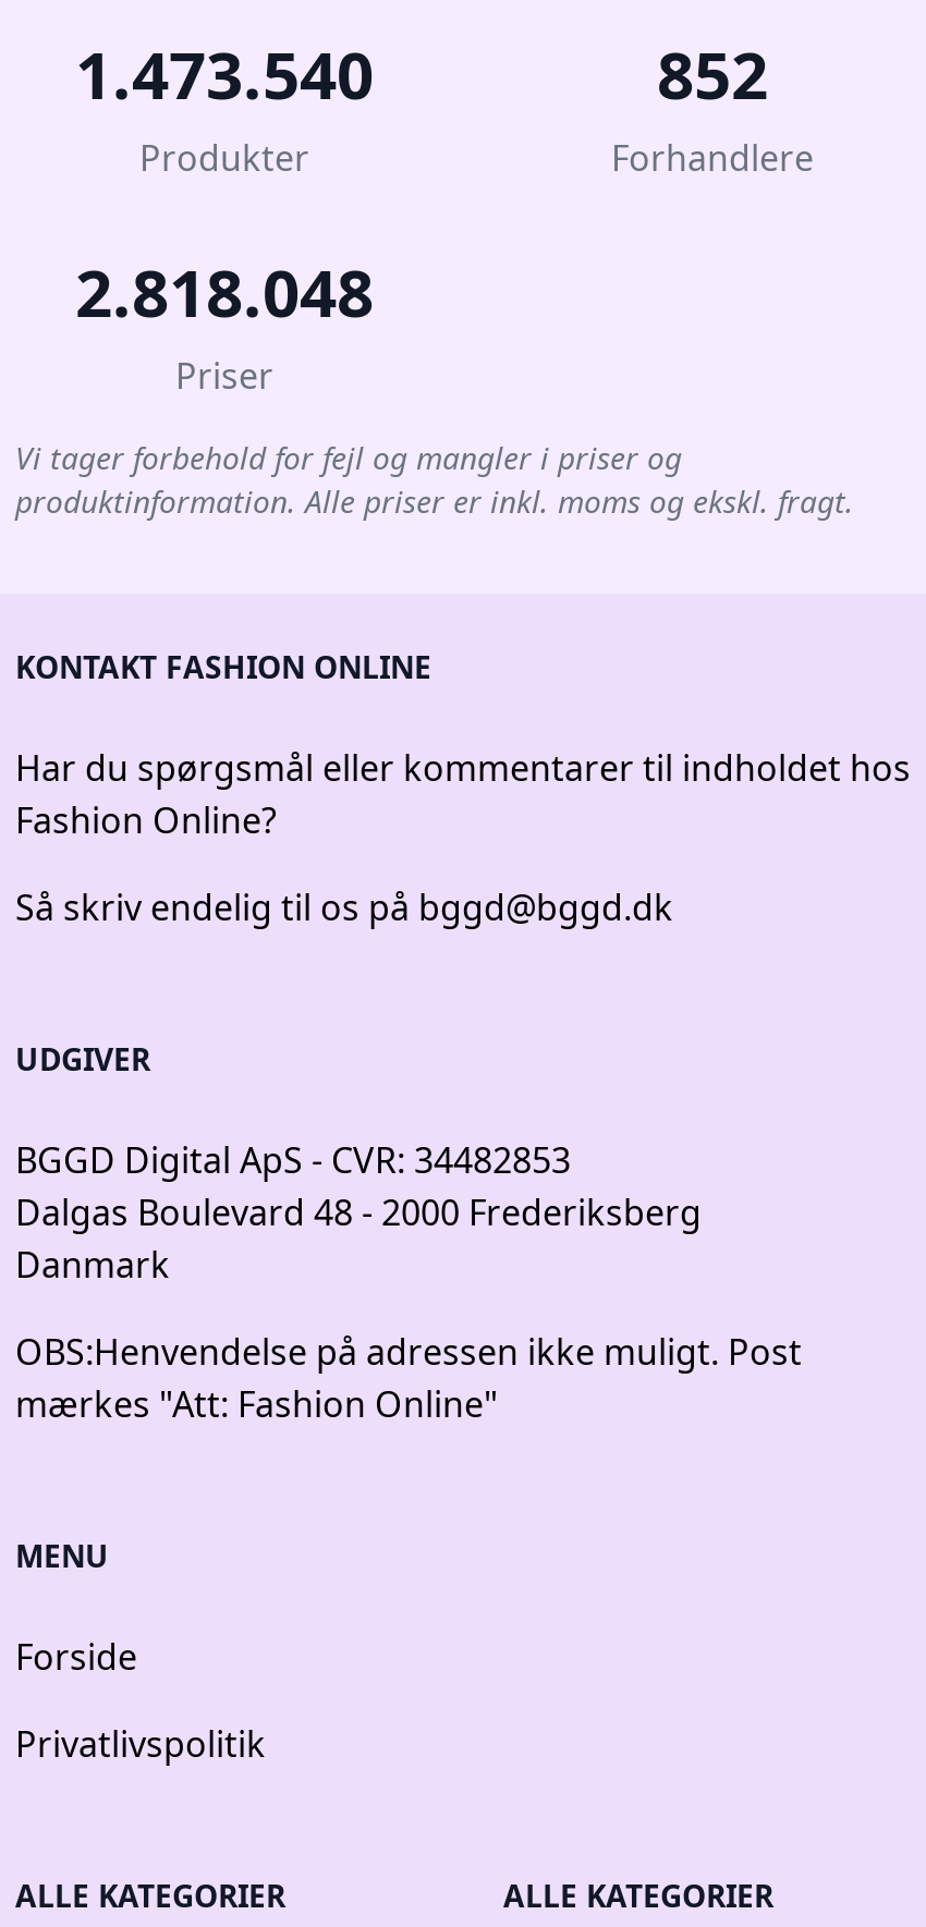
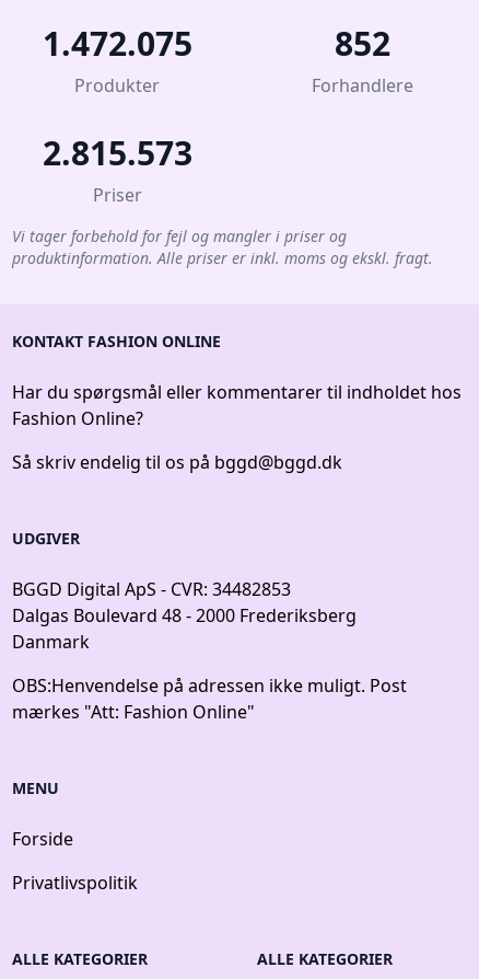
[75,29,374,119] 1.473.540 -> [42,21,192,66] 1.472.075
[75,247,374,337] 2.818.048 -> [42,130,192,175] 2.815.573

